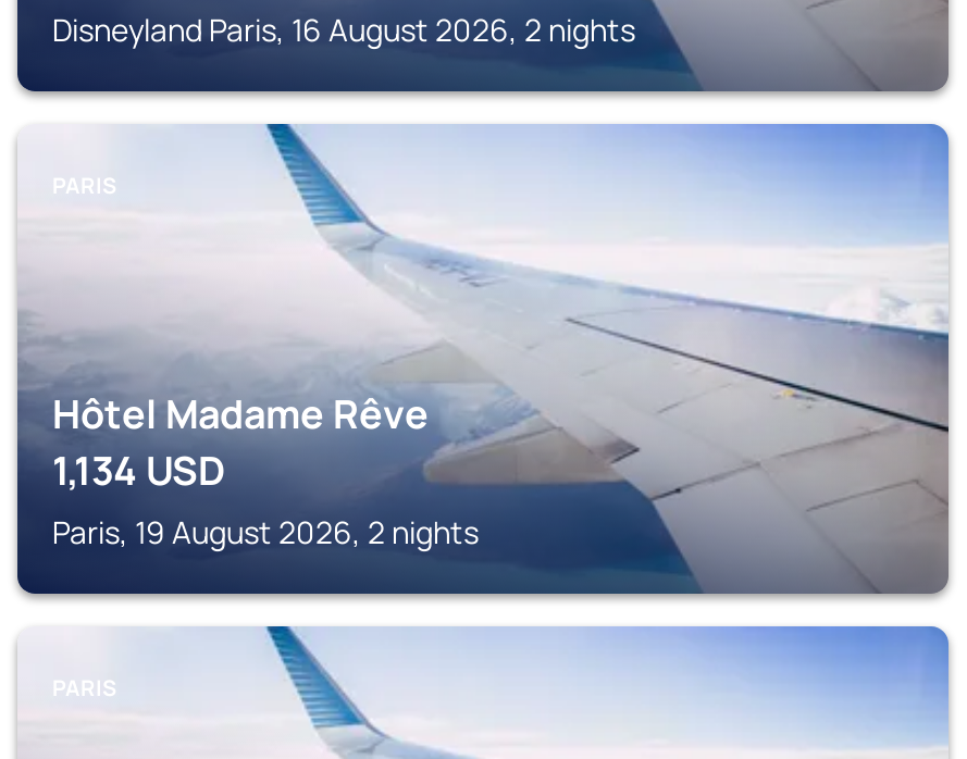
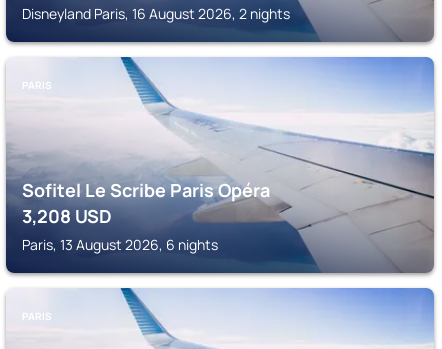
[52,387,479,552] Hôtel Madame Rêve | 1,134 USD | Paris, 19 August 2026, 2 nights -> [22,178,270,254] Sofitel Le Scribe Paris Opéra | 3,208 USD | Paris, 13 August 2026, 6 nights

